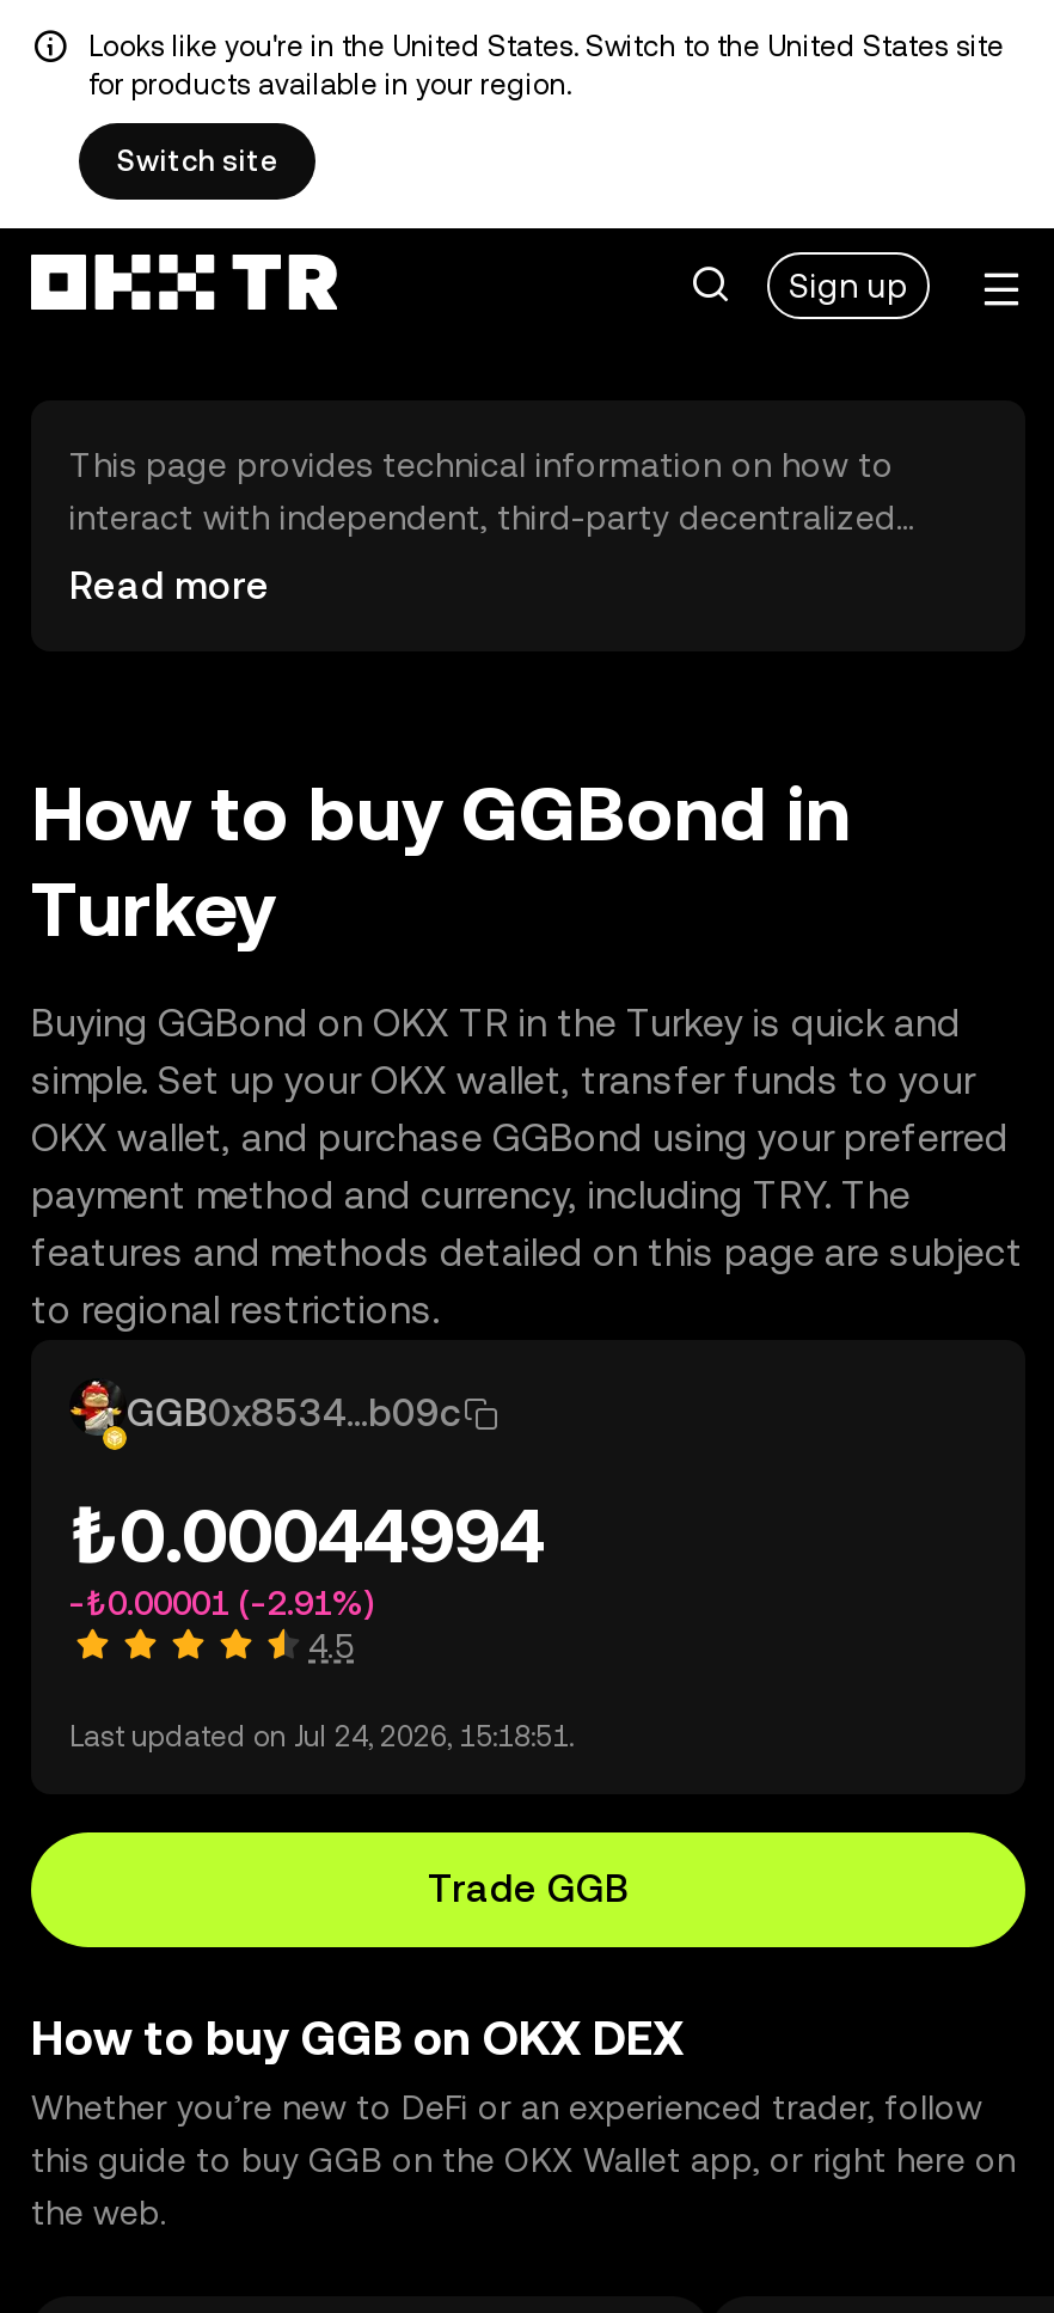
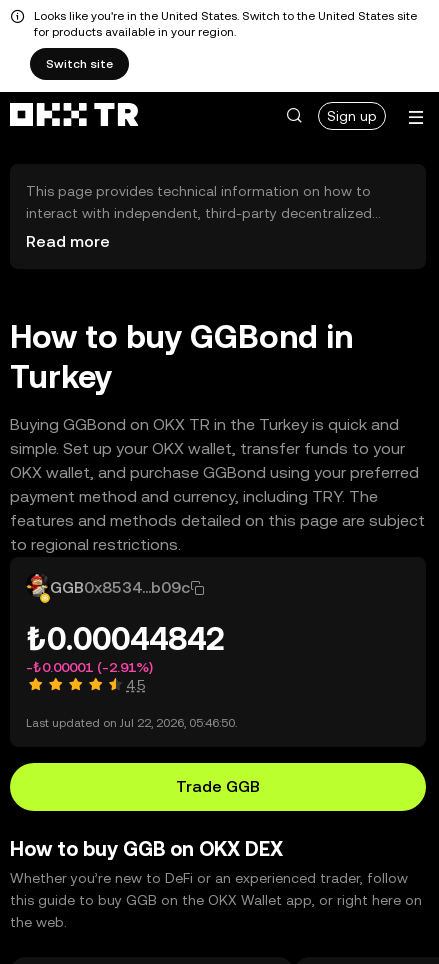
[69,1491,545,1579] ₺0.00044994 -> [26,620,225,657] ₺0.00044842
[69,1720,574,1754] Last updated on Jul 24, 2026, 15:18:51. -> [26,716,237,730] Last updated on Jul 22, 2026, 05:46:50.

